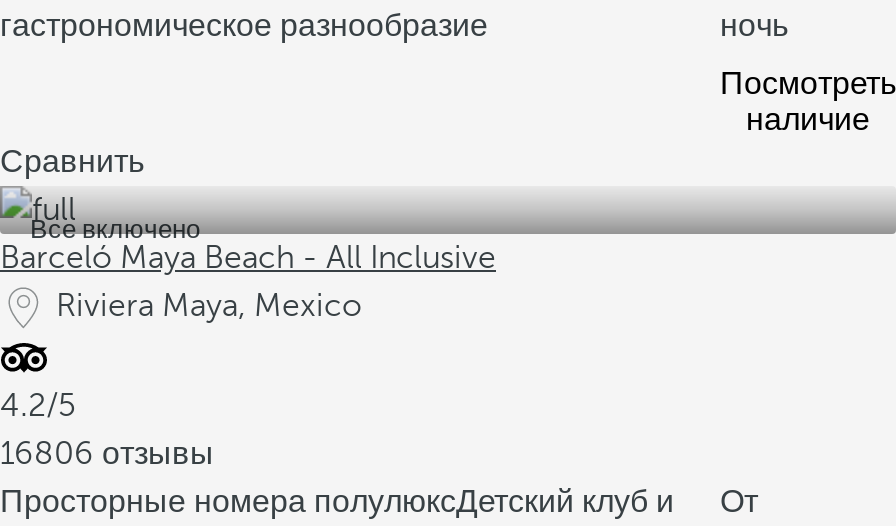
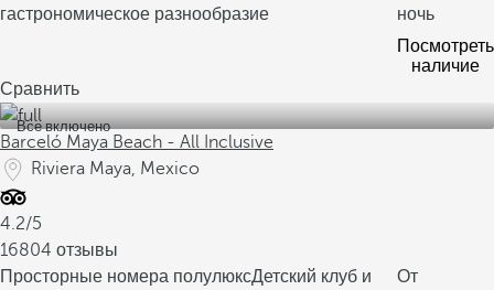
[0,436,214,472] 16806 отзывы -> [0,240,118,260] 16804 отзывы

